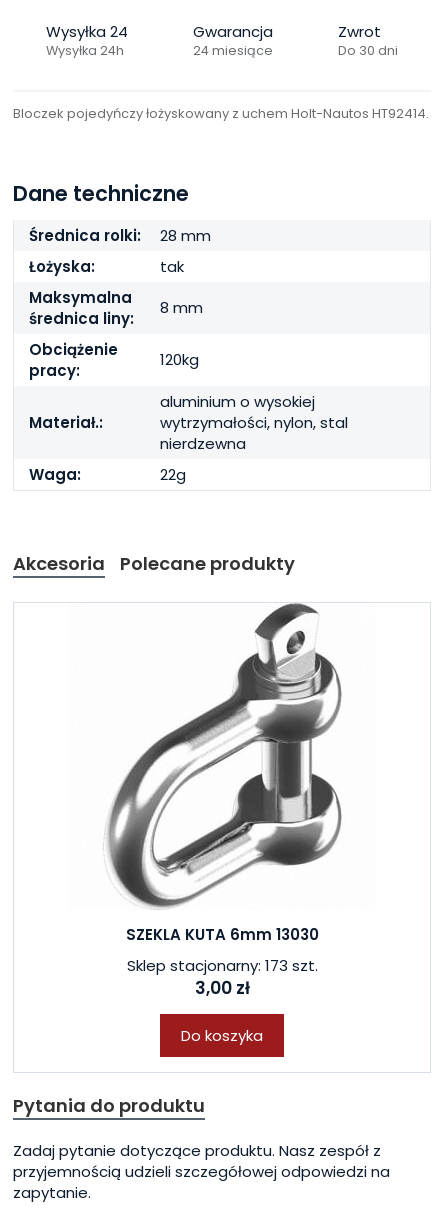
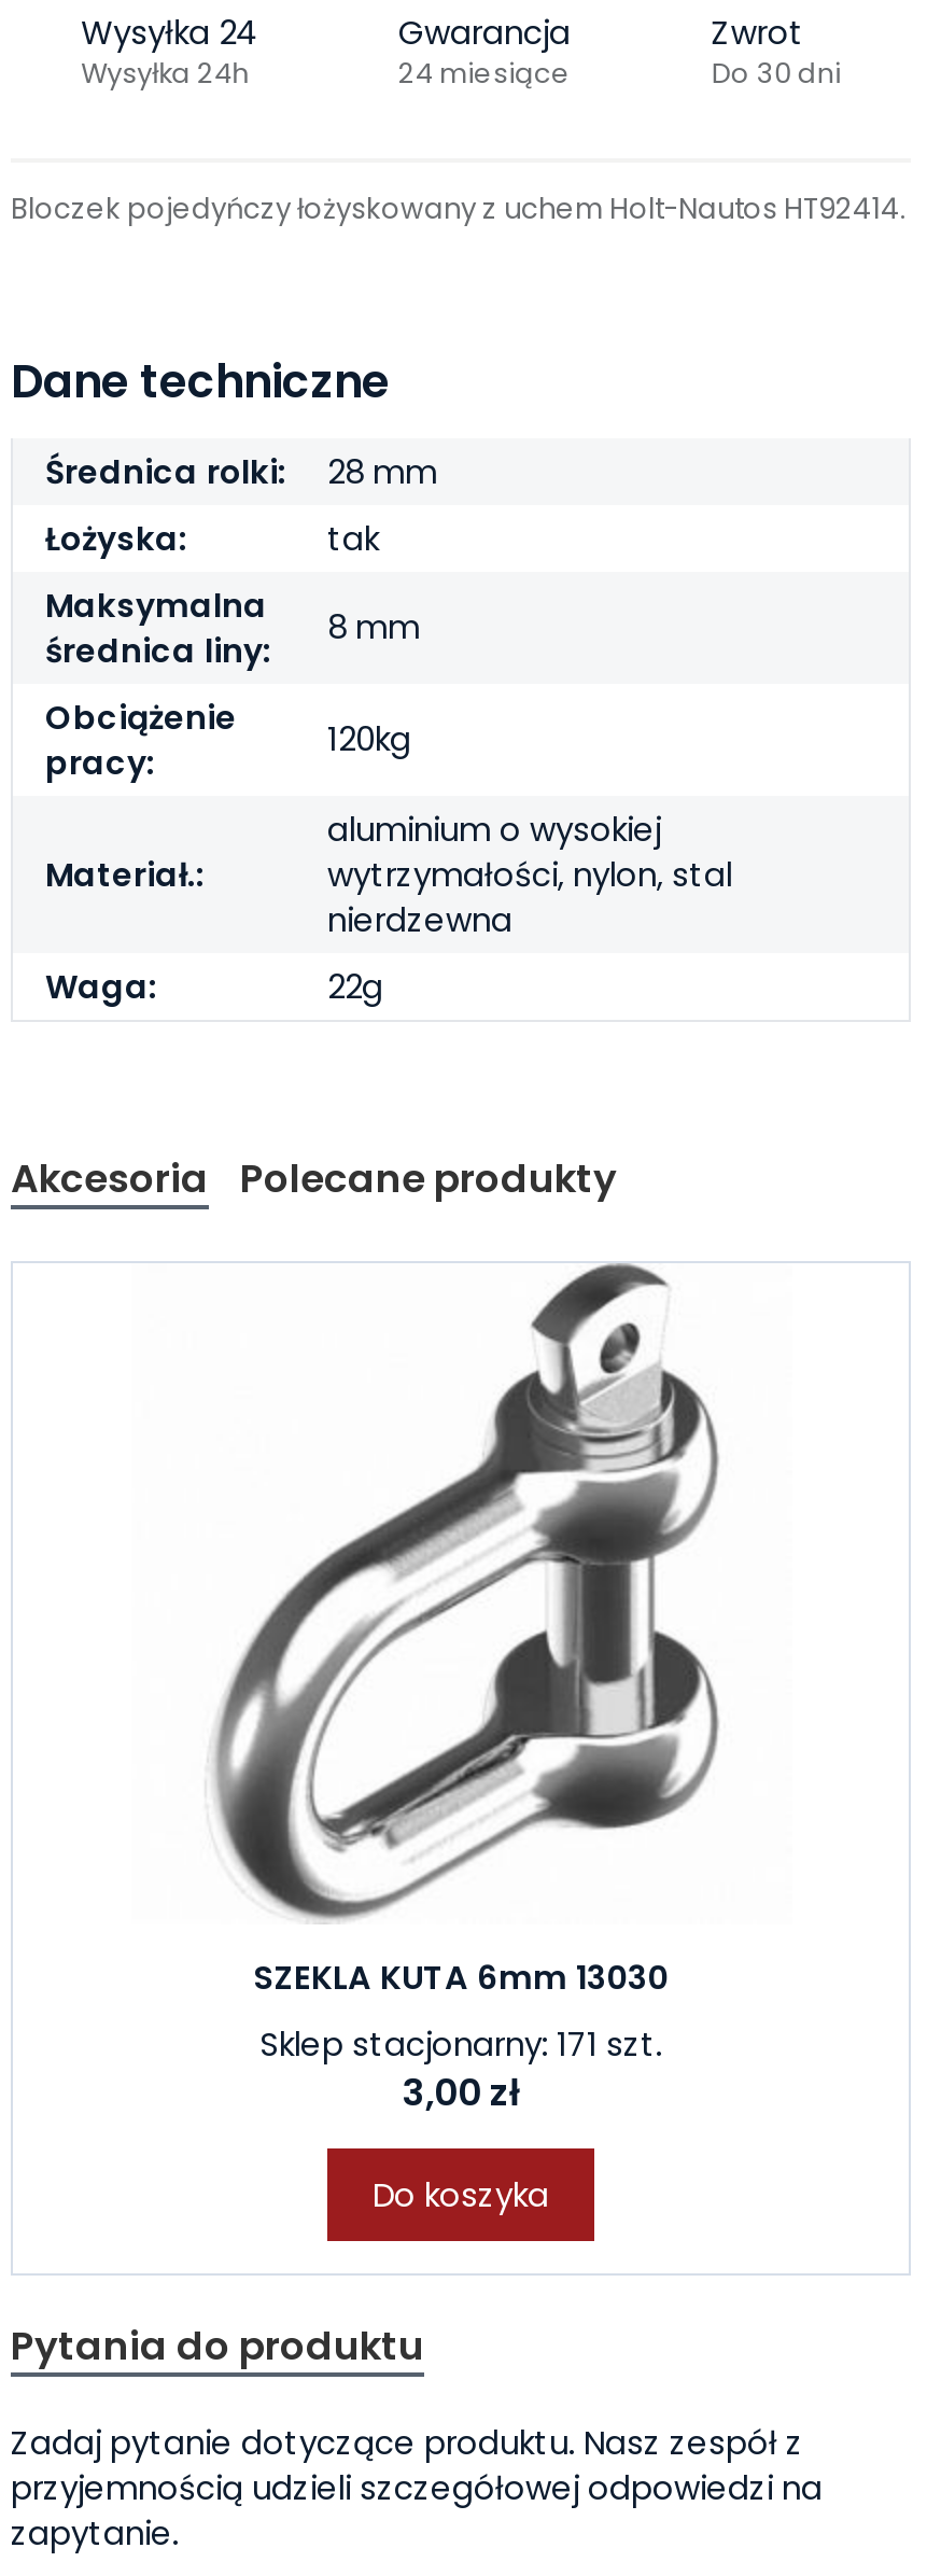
[126,955,317,976] Sklep stacjonarny: 173 szt. -> [259,2021,662,2067] Sklep stacjonarny: 171 szt.

